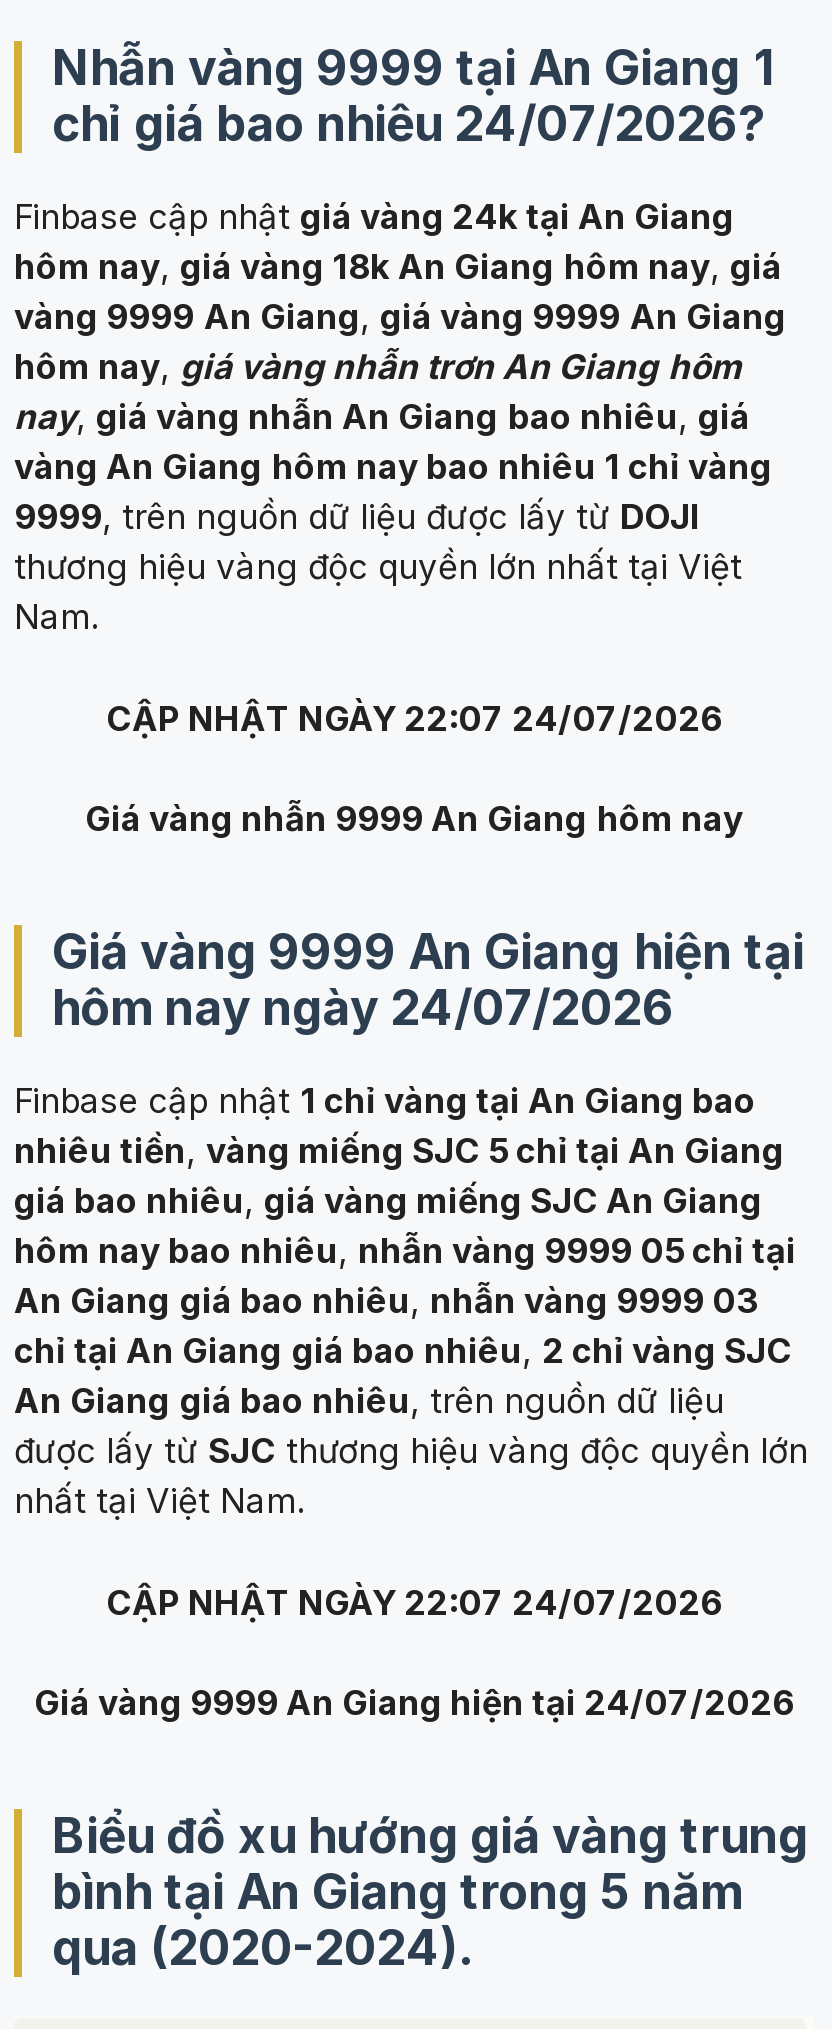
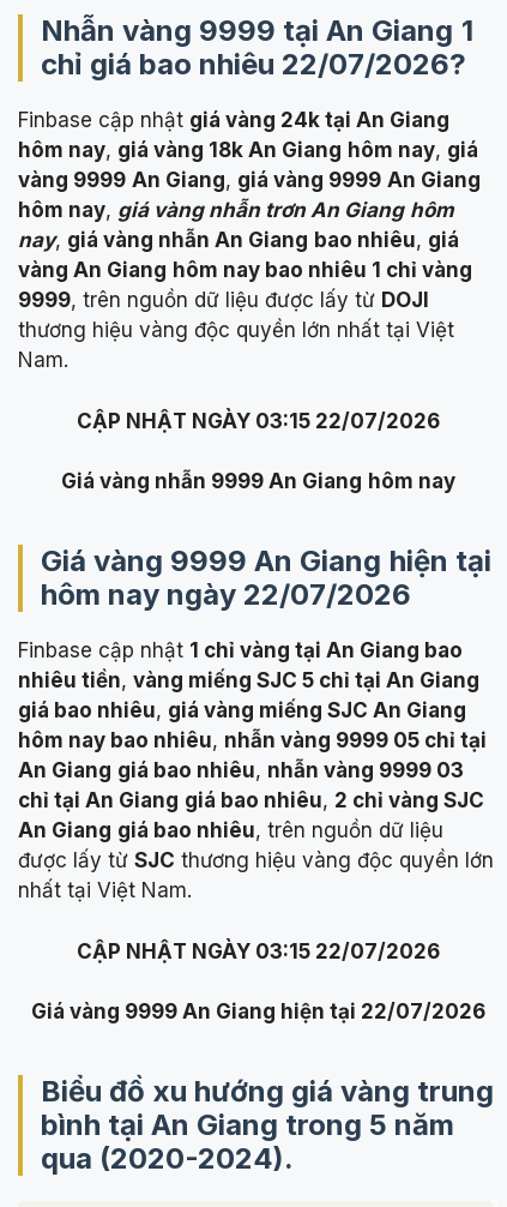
[52,95,766,153] chỉ giá bao nhiêu 24/07/2026? -> [41,47,466,82] chỉ giá bao nhiêu 22/07/2026?
[106,698,722,738] CẬP NHẬT NGÀY 22:07 24/07/2026 -> [76,409,439,433] CẬP NHẬT NGÀY 03:15 22/07/2026
[52,979,674,1037] hôm nay ngày 24/07/2026 -> [41,577,411,612] hôm nay ngày 22/07/2026
[106,1582,722,1622] CẬP NHẬT NGÀY 22:07 24/07/2026 -> [76,939,439,963] CẬP NHẬT NGÀY 03:15 22/07/2026
[34,1683,794,1723] Giá vàng 9999 An Giang hiện tại 24/07/2026 -> [31,999,485,1023] Giá vàng 9999 An Giang hiện tại 22/07/2026

